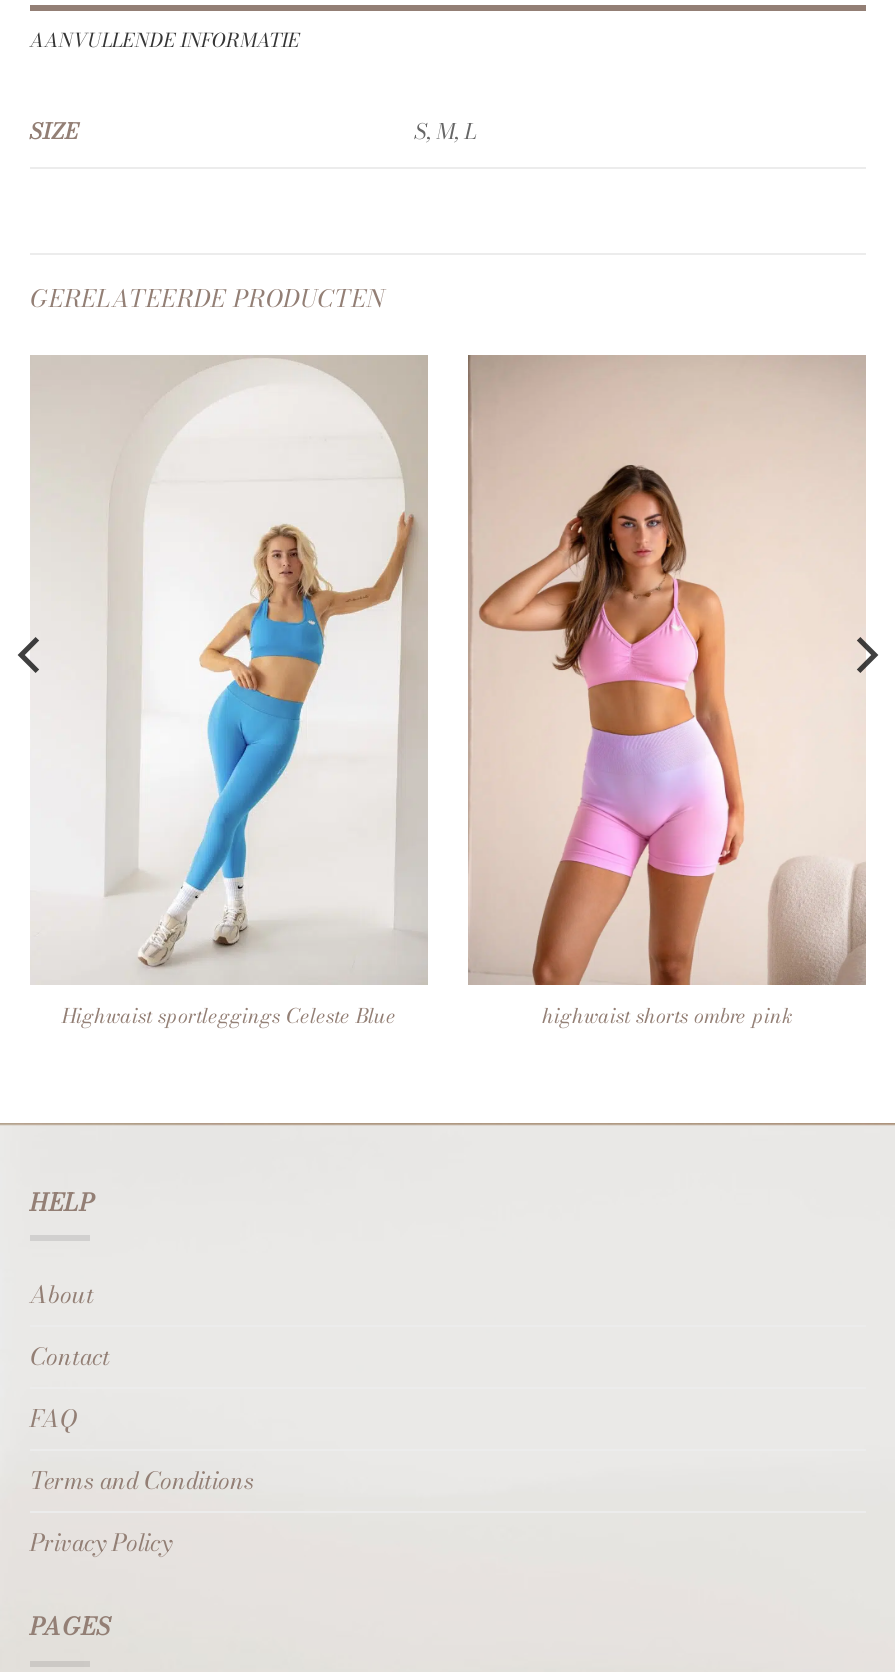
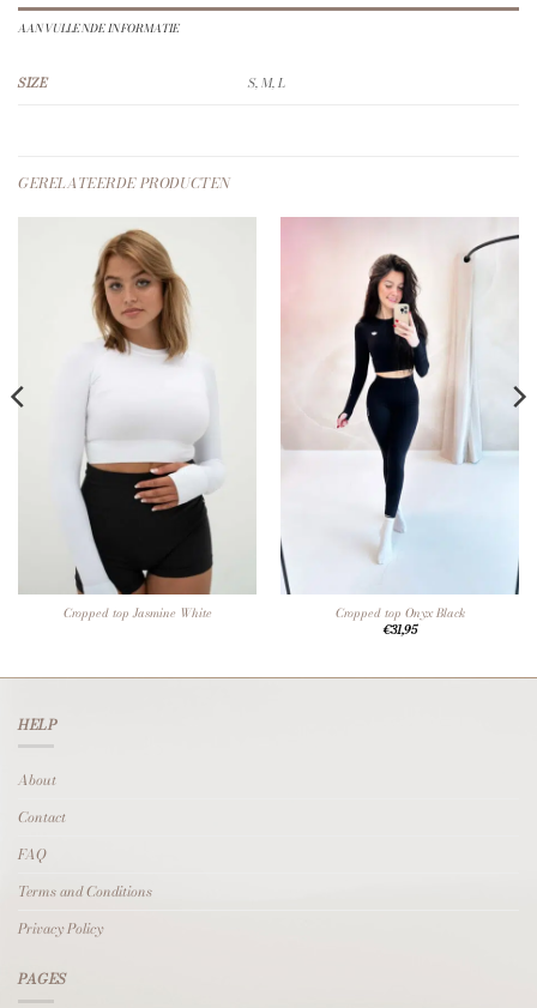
[32,355,792,1031] [image] | Highwaist sportleggings Celeste Blue | highwaist shorts ombre pink -> [20,218,464,639] [image] | Cropped top Jasmine White | Cropped top Onyx Black | €31,95
[466,355,868,987] [image] -> [279,218,520,594] [image]

